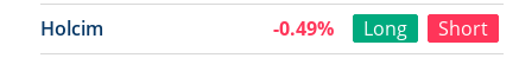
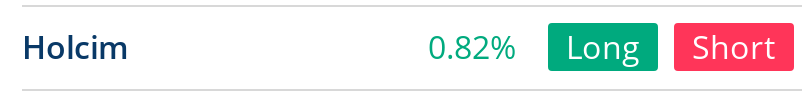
[273,15,488,41] -0.49% Long Short -> [428,25,776,69] 0.82% Long Short

